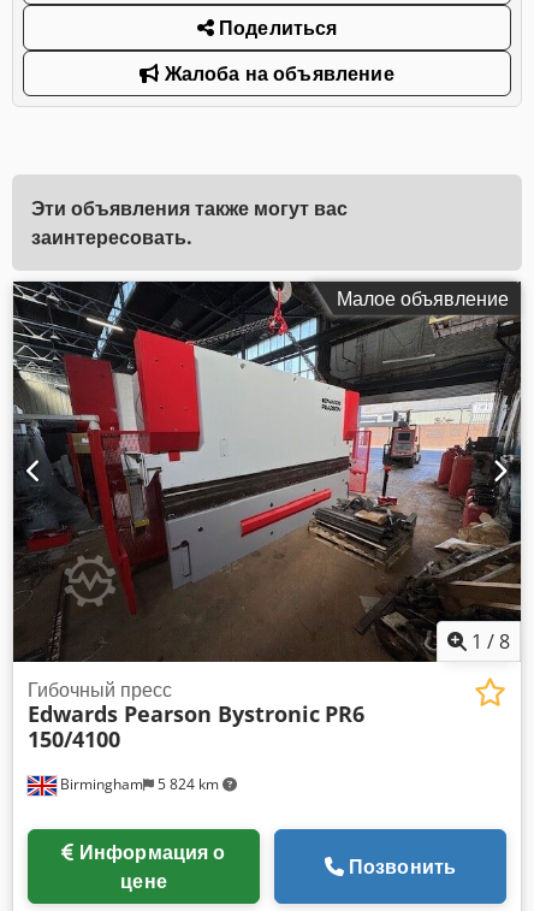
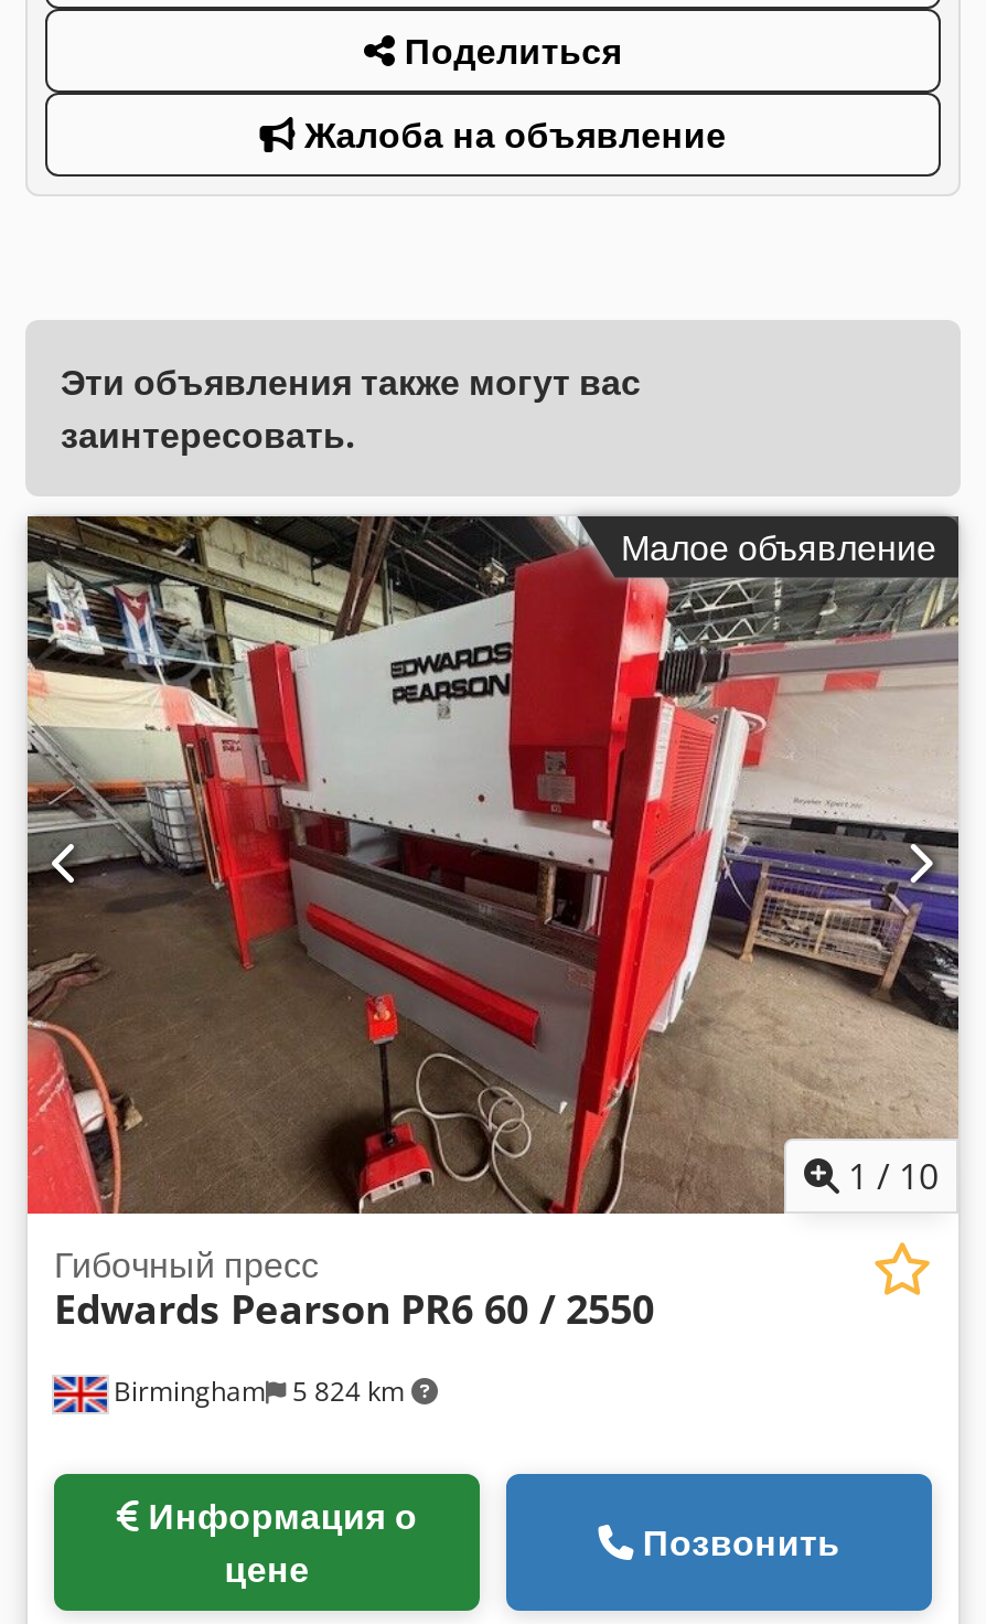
[12,280,522,663] [image] | 1 / 8 -> [25,514,958,1216] [image] | 1 / 10
[28,699,364,754] Edwards Pearson Bystronic PR6 | 150/4100 -> [54,1282,654,1335] Edwards Pearson PR6 60 / 2550

